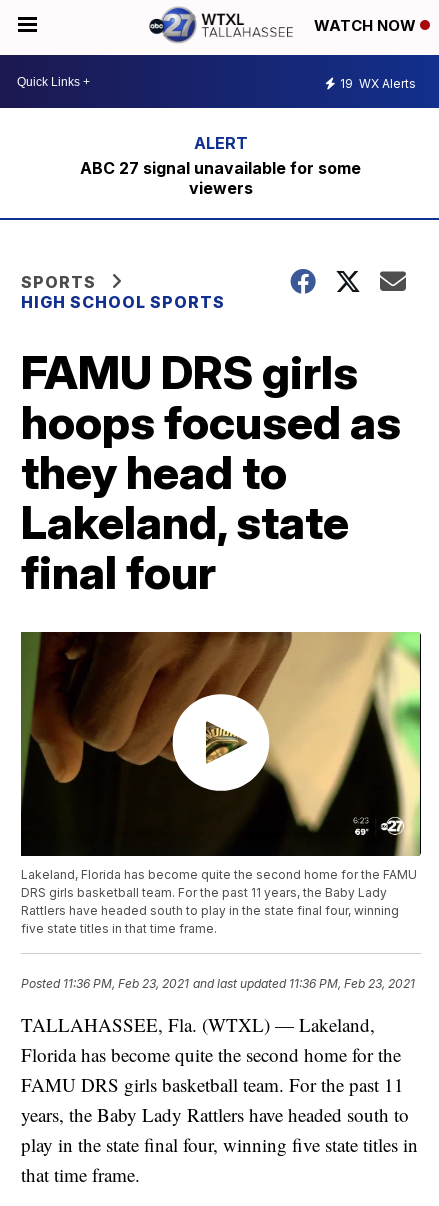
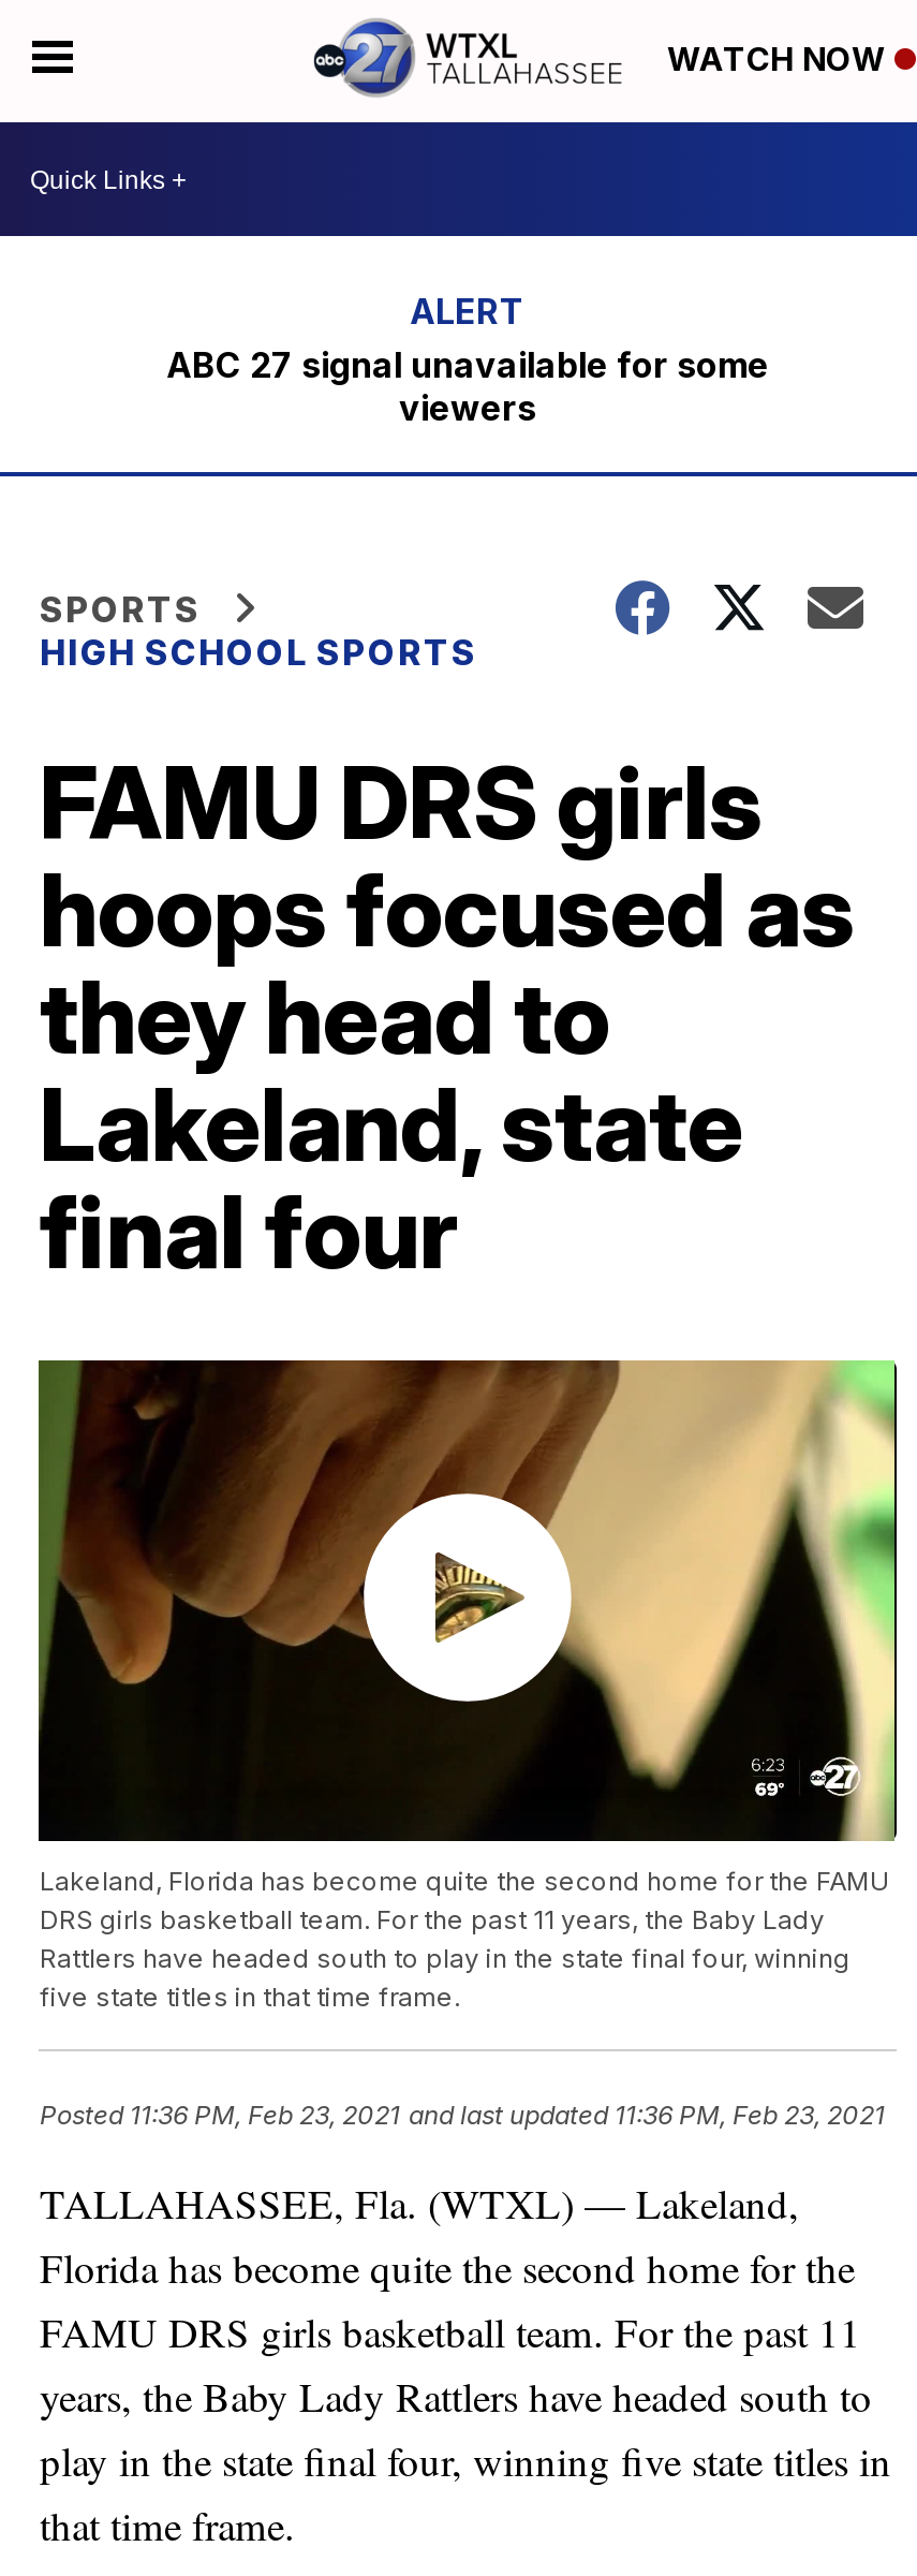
[340,75,416,90] 19 WX Alerts -> none

